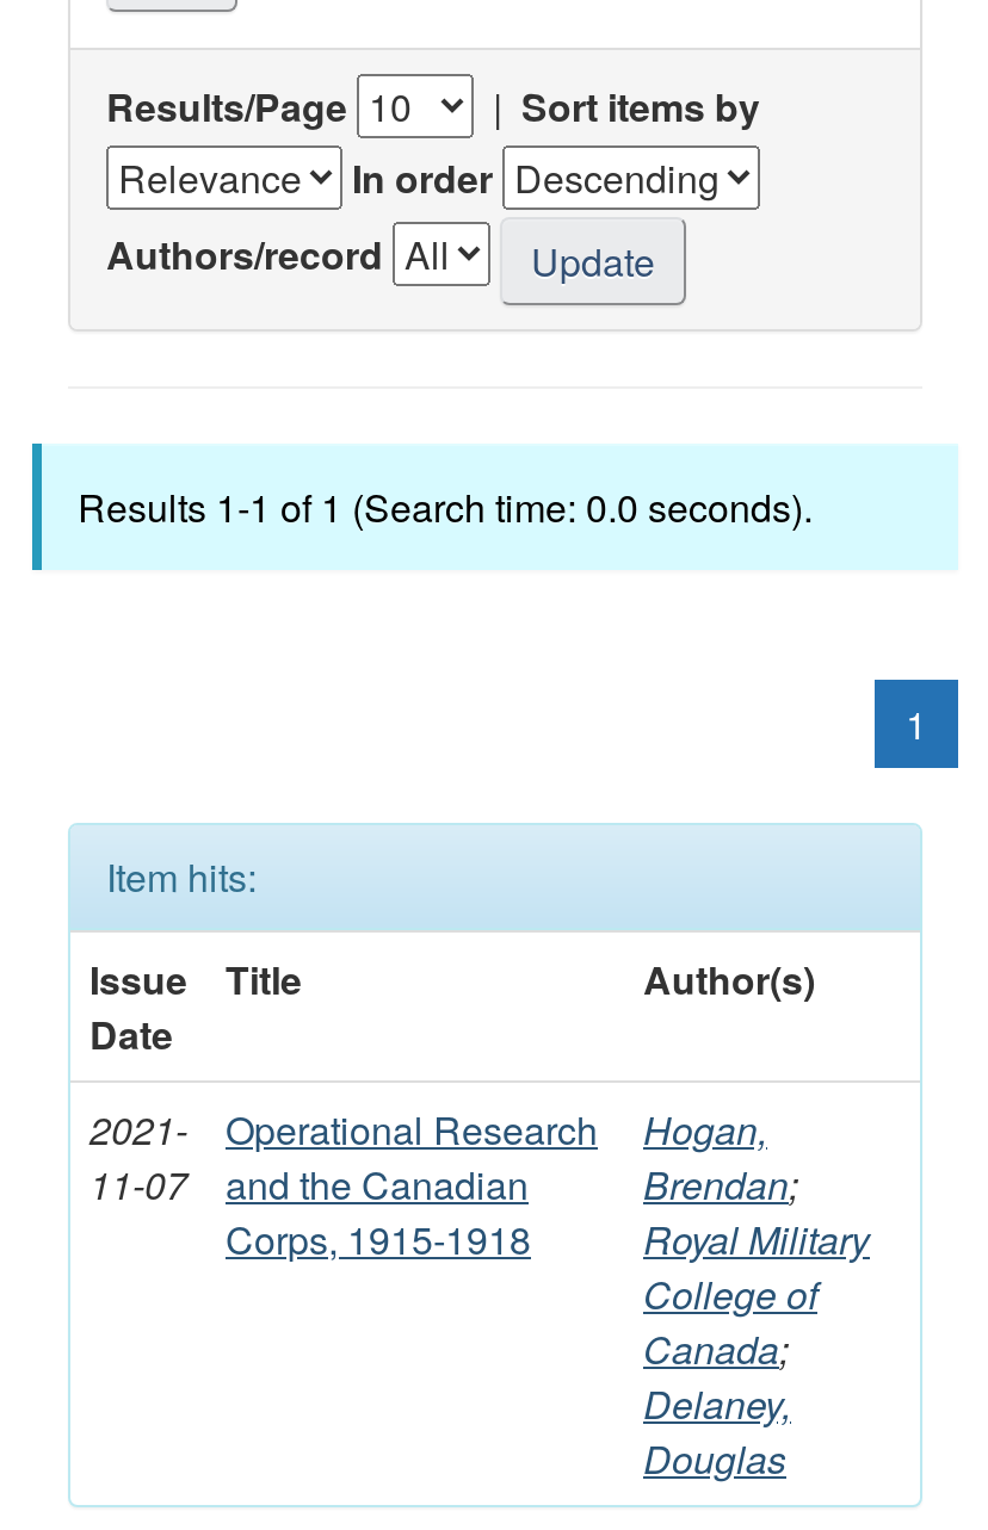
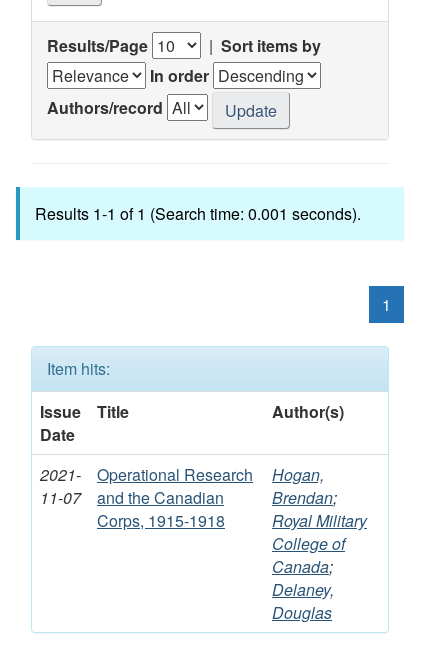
[78,478,813,533] Results 1-1 of 1 (Search time: 0.0 seconds). -> [35,201,361,224] Results 1-1 of 1 (Search time: 0.001 seconds).

